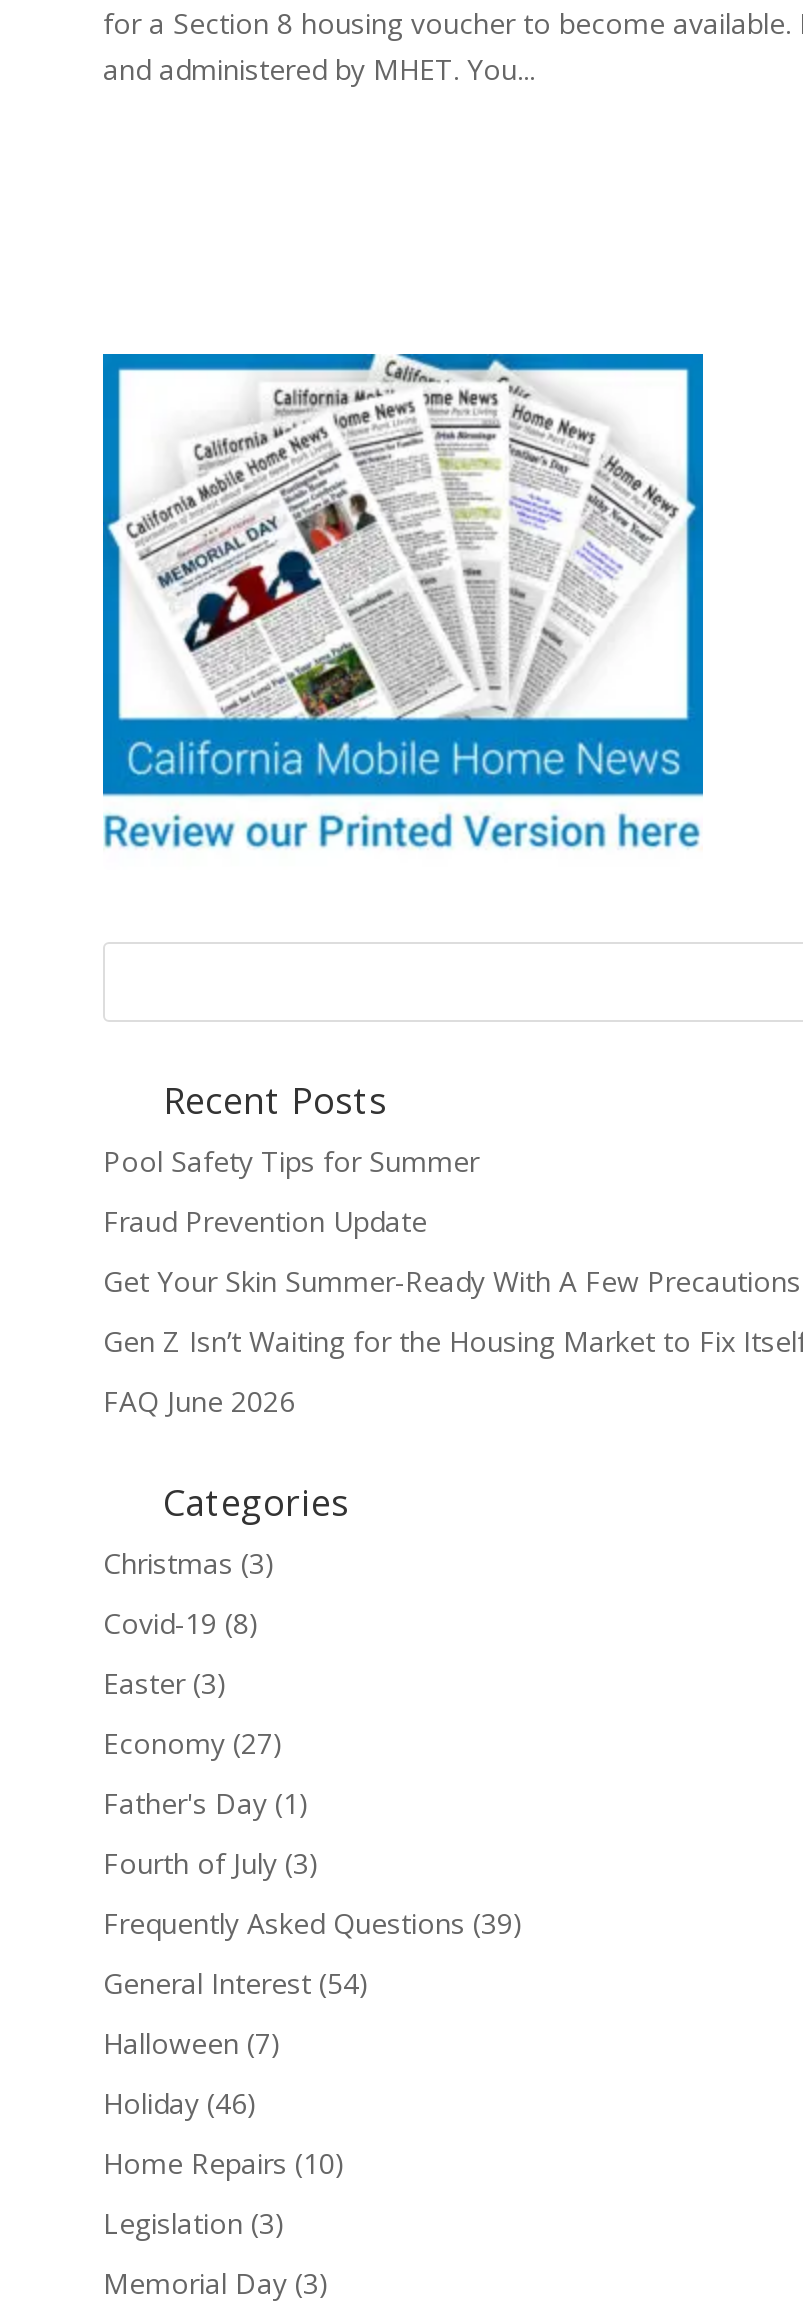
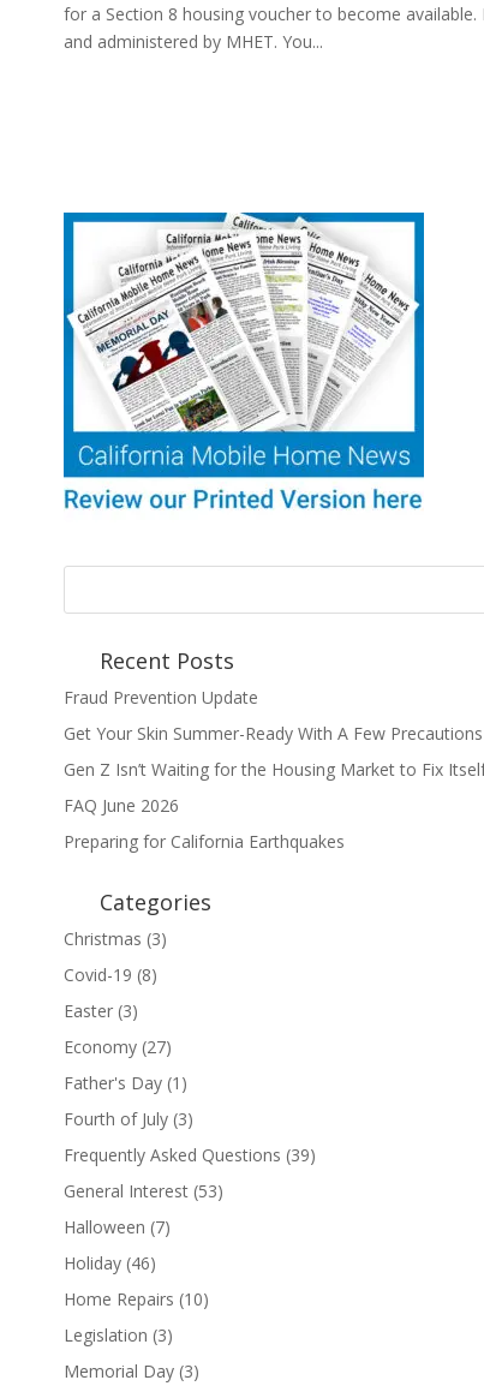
[103,1142,479,1180] Pool Safety Tips for Summer -> none
moved [103,1202,801,1420] -> [64,686,483,817]: Fraud Prevention Update | Get Your Skin Summer-Ready With A Few Precautions | FAQ June 2026
none -> [64,830,345,853] Preparing for California Earthquakes
[103,1964,369,2002] General Interest (54) -> [64,1179,223,1202] General Interest (53)

